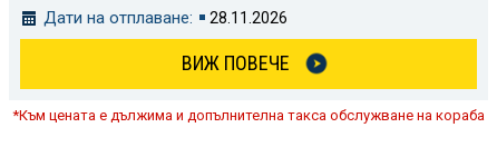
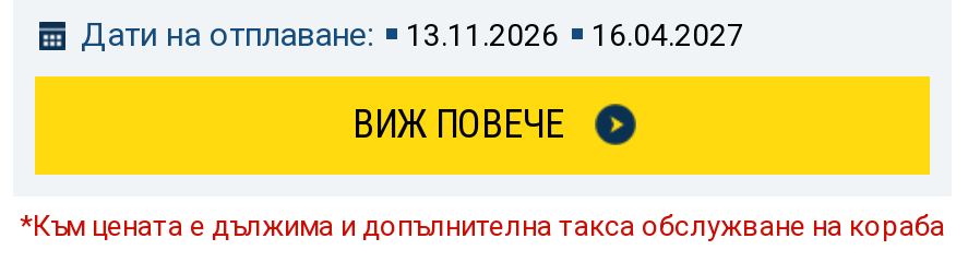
[209,9,288,26] 28.11.2026 -> [406,17,744,52] 13.11.2026 | 16.04.2027

